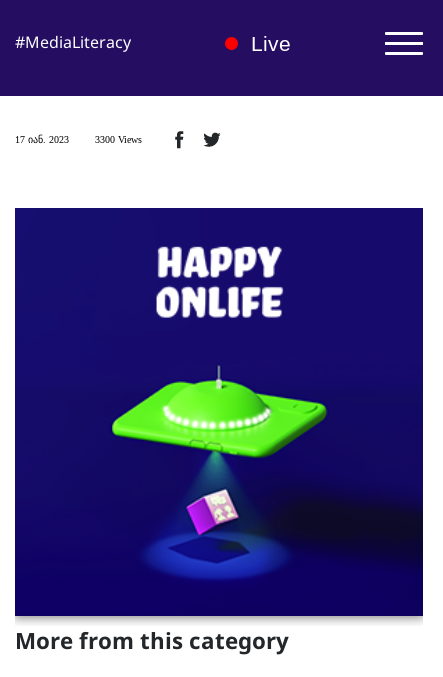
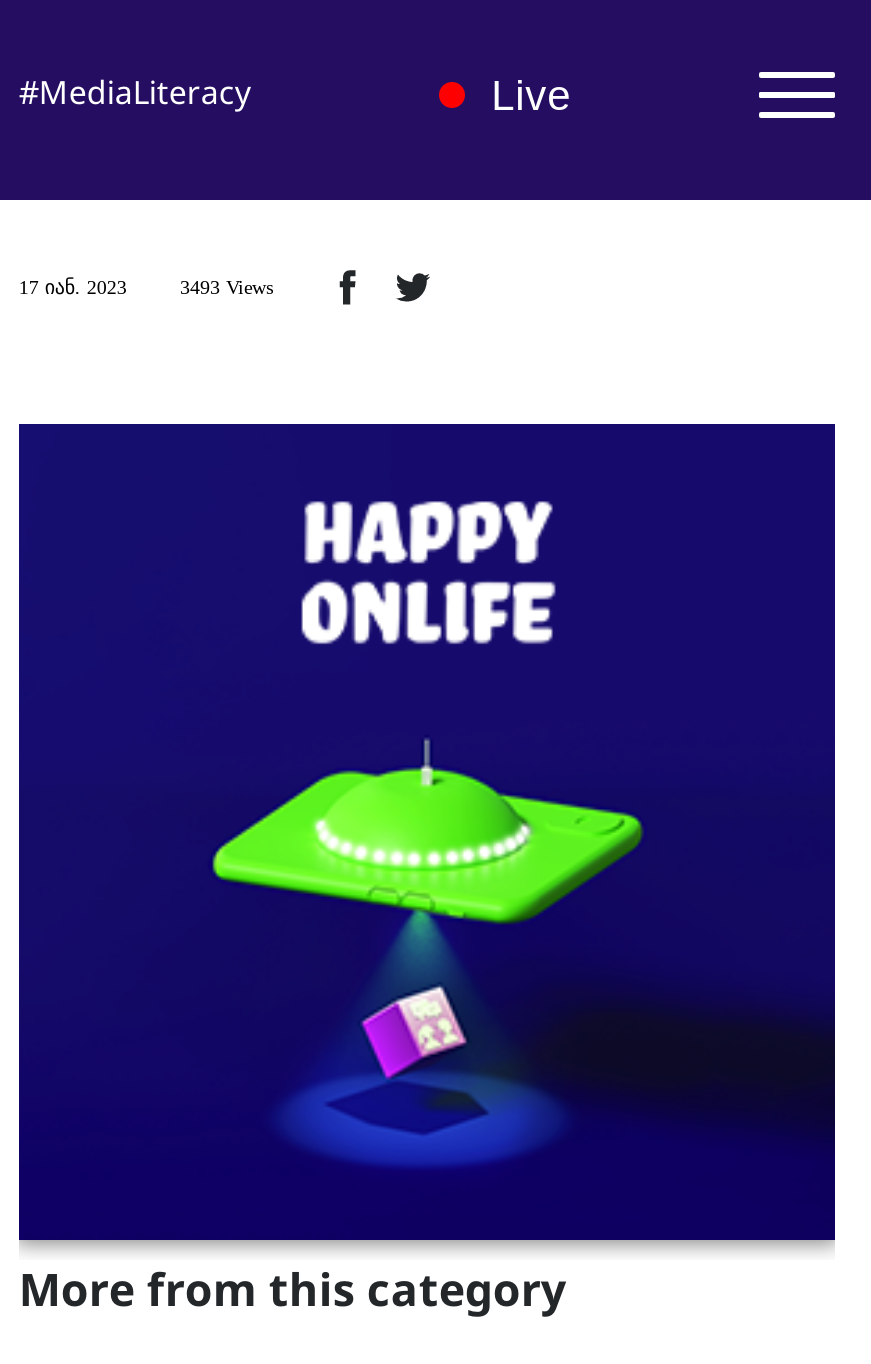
[95,134,142,145] 3300 Views -> [180,276,274,298] 3493 Views

